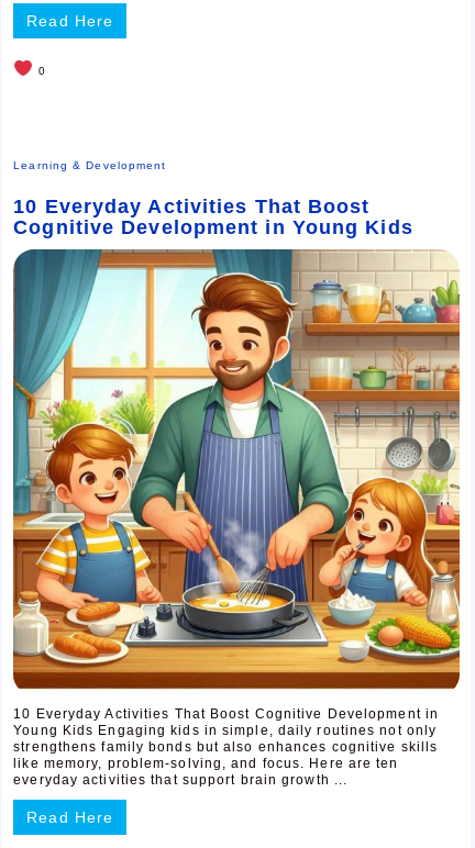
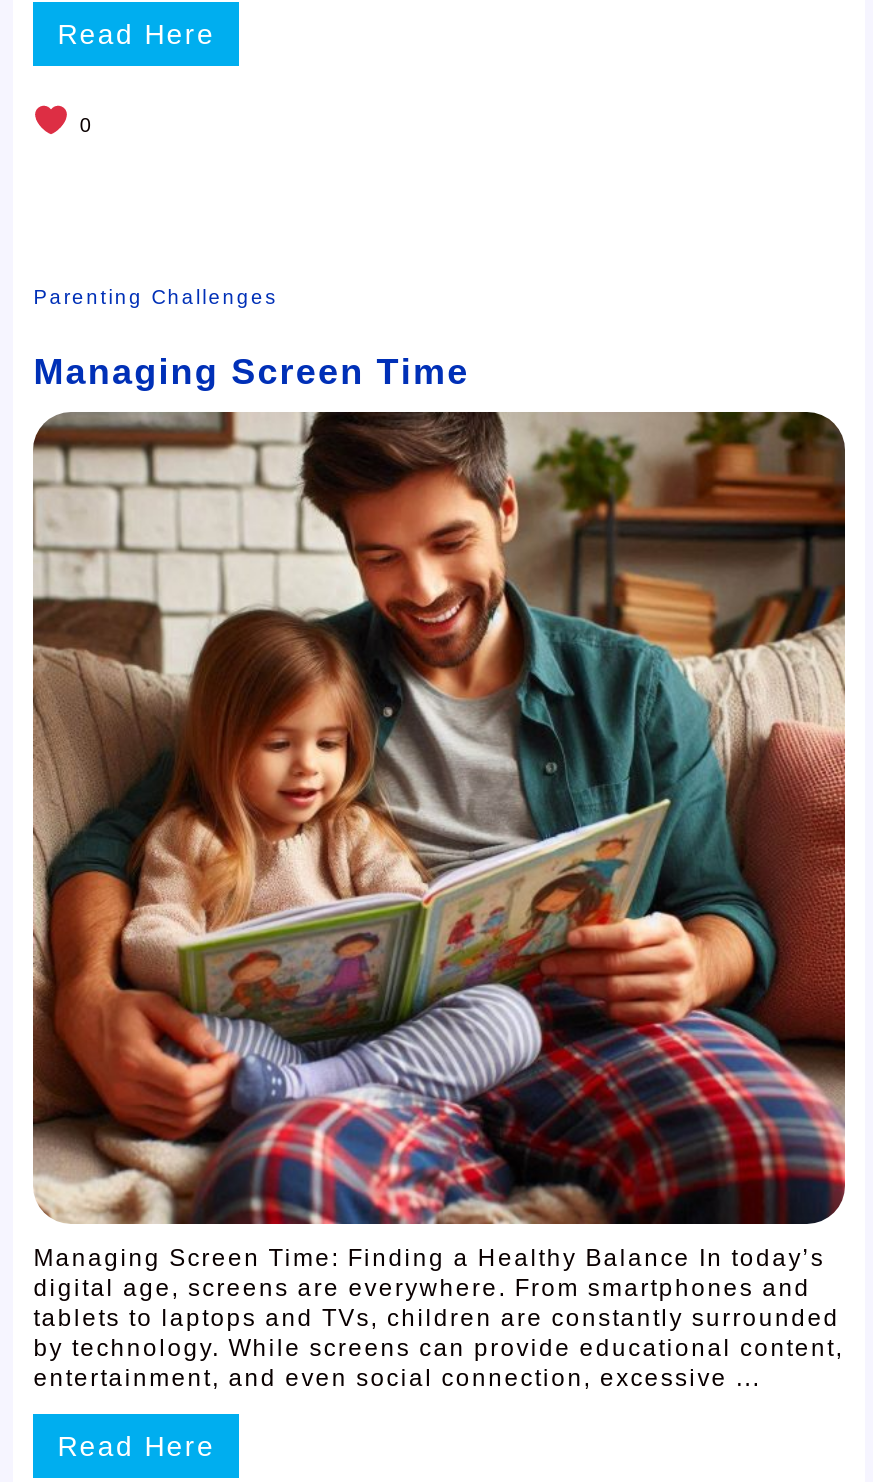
[13,160,166,172] Learning & Development -> [33,287,277,309] Parenting Challenges
[13,196,413,239] 10 Everyday Activities That Boost | Cognitive Development in Young Kids -> [33,353,469,393] Managing Screen Time
[12,248,461,788] [image] | 10 Everyday Activities That Boost Cognitive Development in | Young Kids Engaging kids in simple, daily routines not only | strengthens family bonds but also enhances cognitive skills | like memory, problem-solving, and focus. Here are ten | everyday activities that support brain growth ... -> [31,410,847,1392] [image] | Managing Screen Time: Finding a Healthy Balance In today’s | digital age, screens are everywhere. From smartphones and | tablets to laptops and TVs, children are constantly surrounded | by technology. While screens can provide educational content, | entertainment, and even social connection, excessive ...

